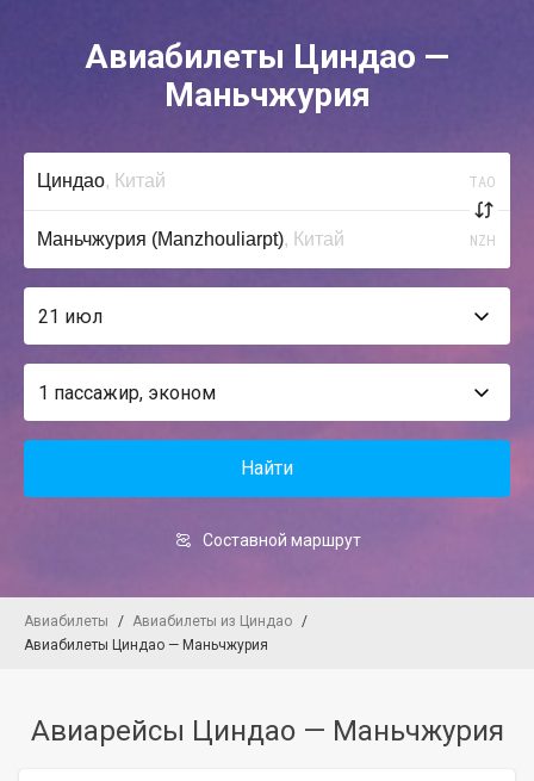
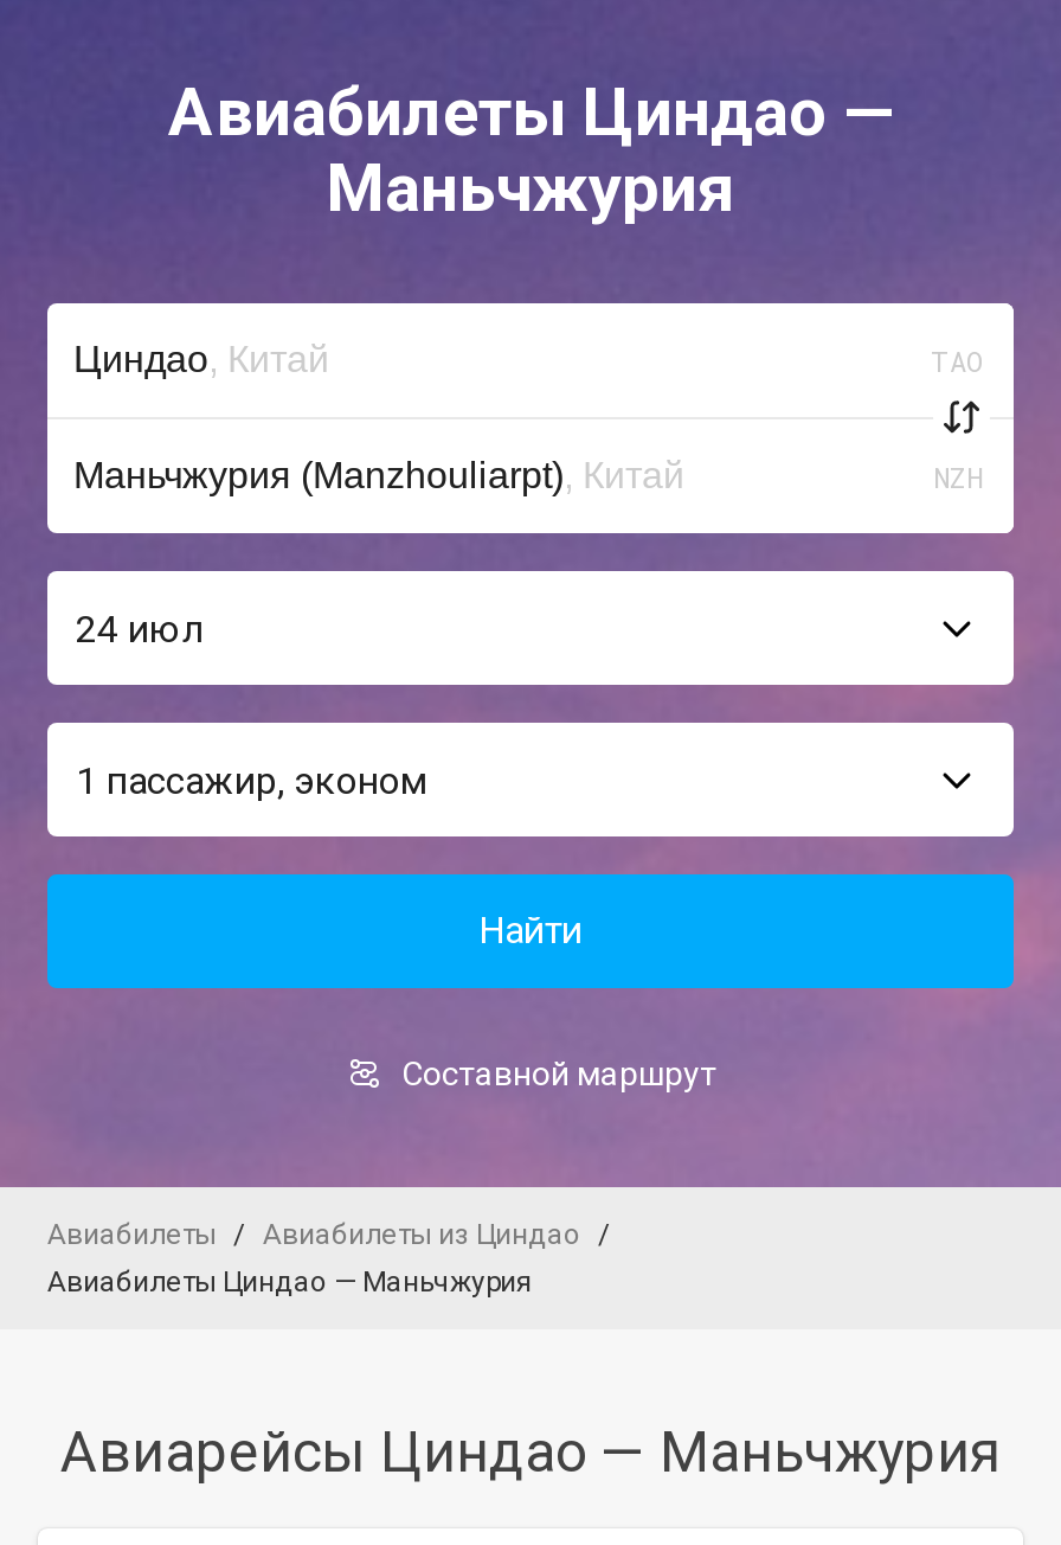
[38,305,103,327] 21 июл -> [76,605,204,650] 24 июл

